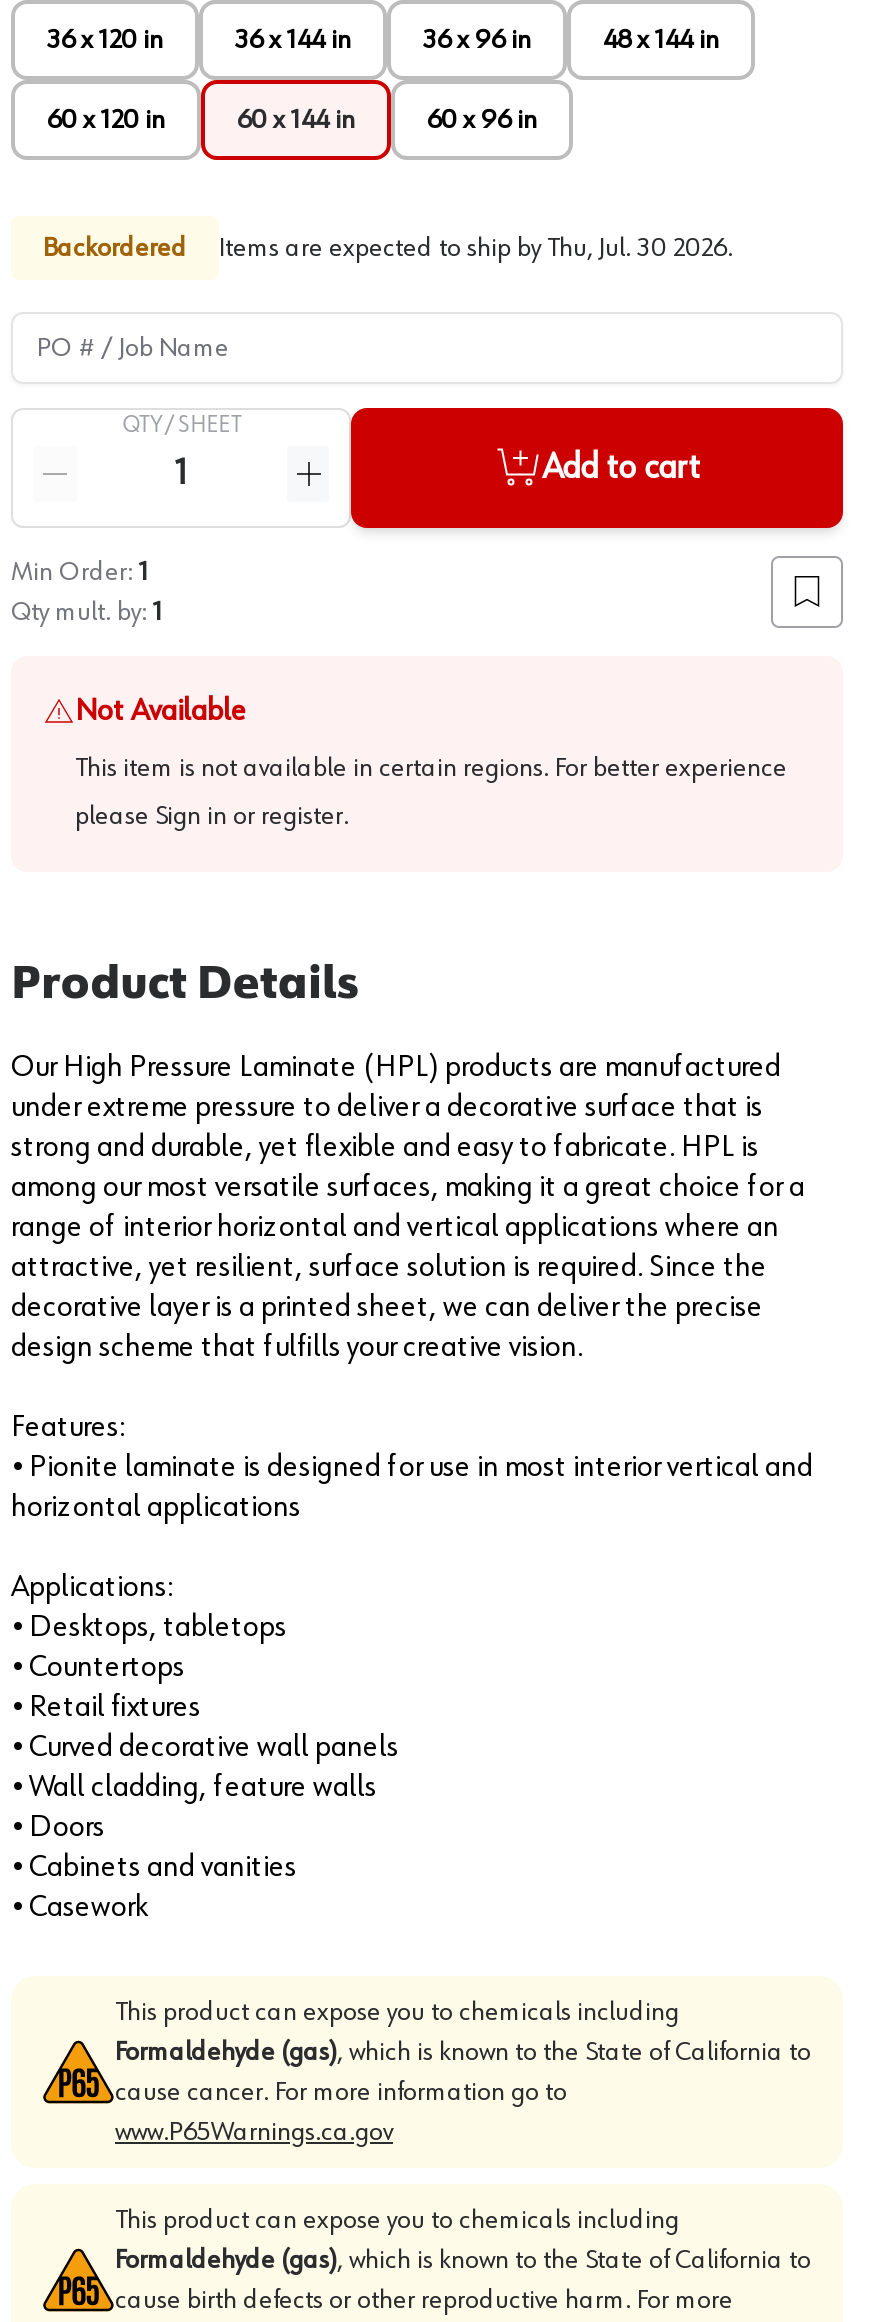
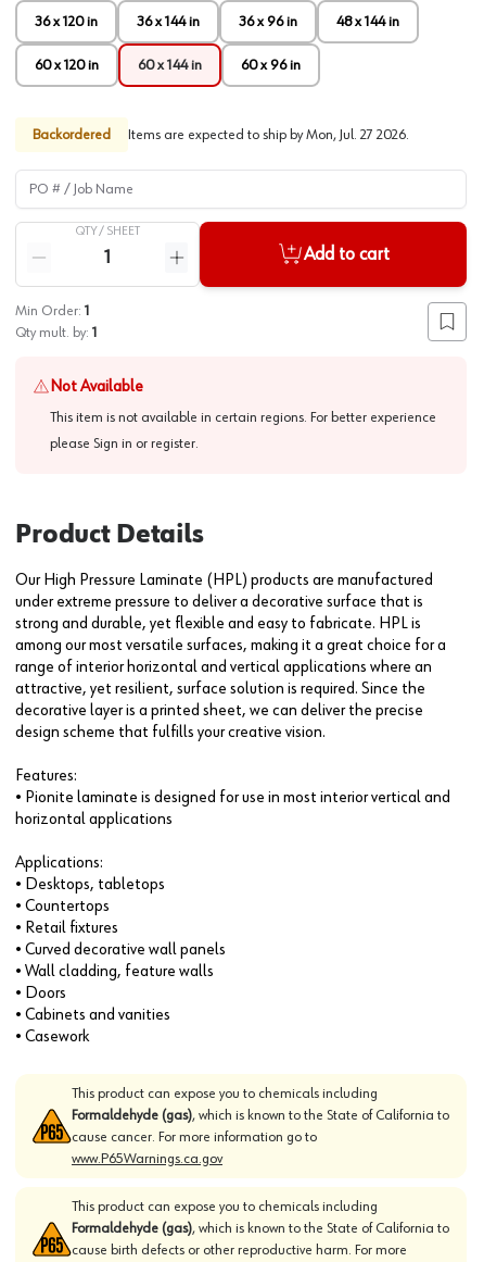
[219,234,733,262] Items are expected to ship by Thu, Jul. 30 2026. -> [128,127,409,142] Items are expected to ship by Mon, Jul. 27 2026.

